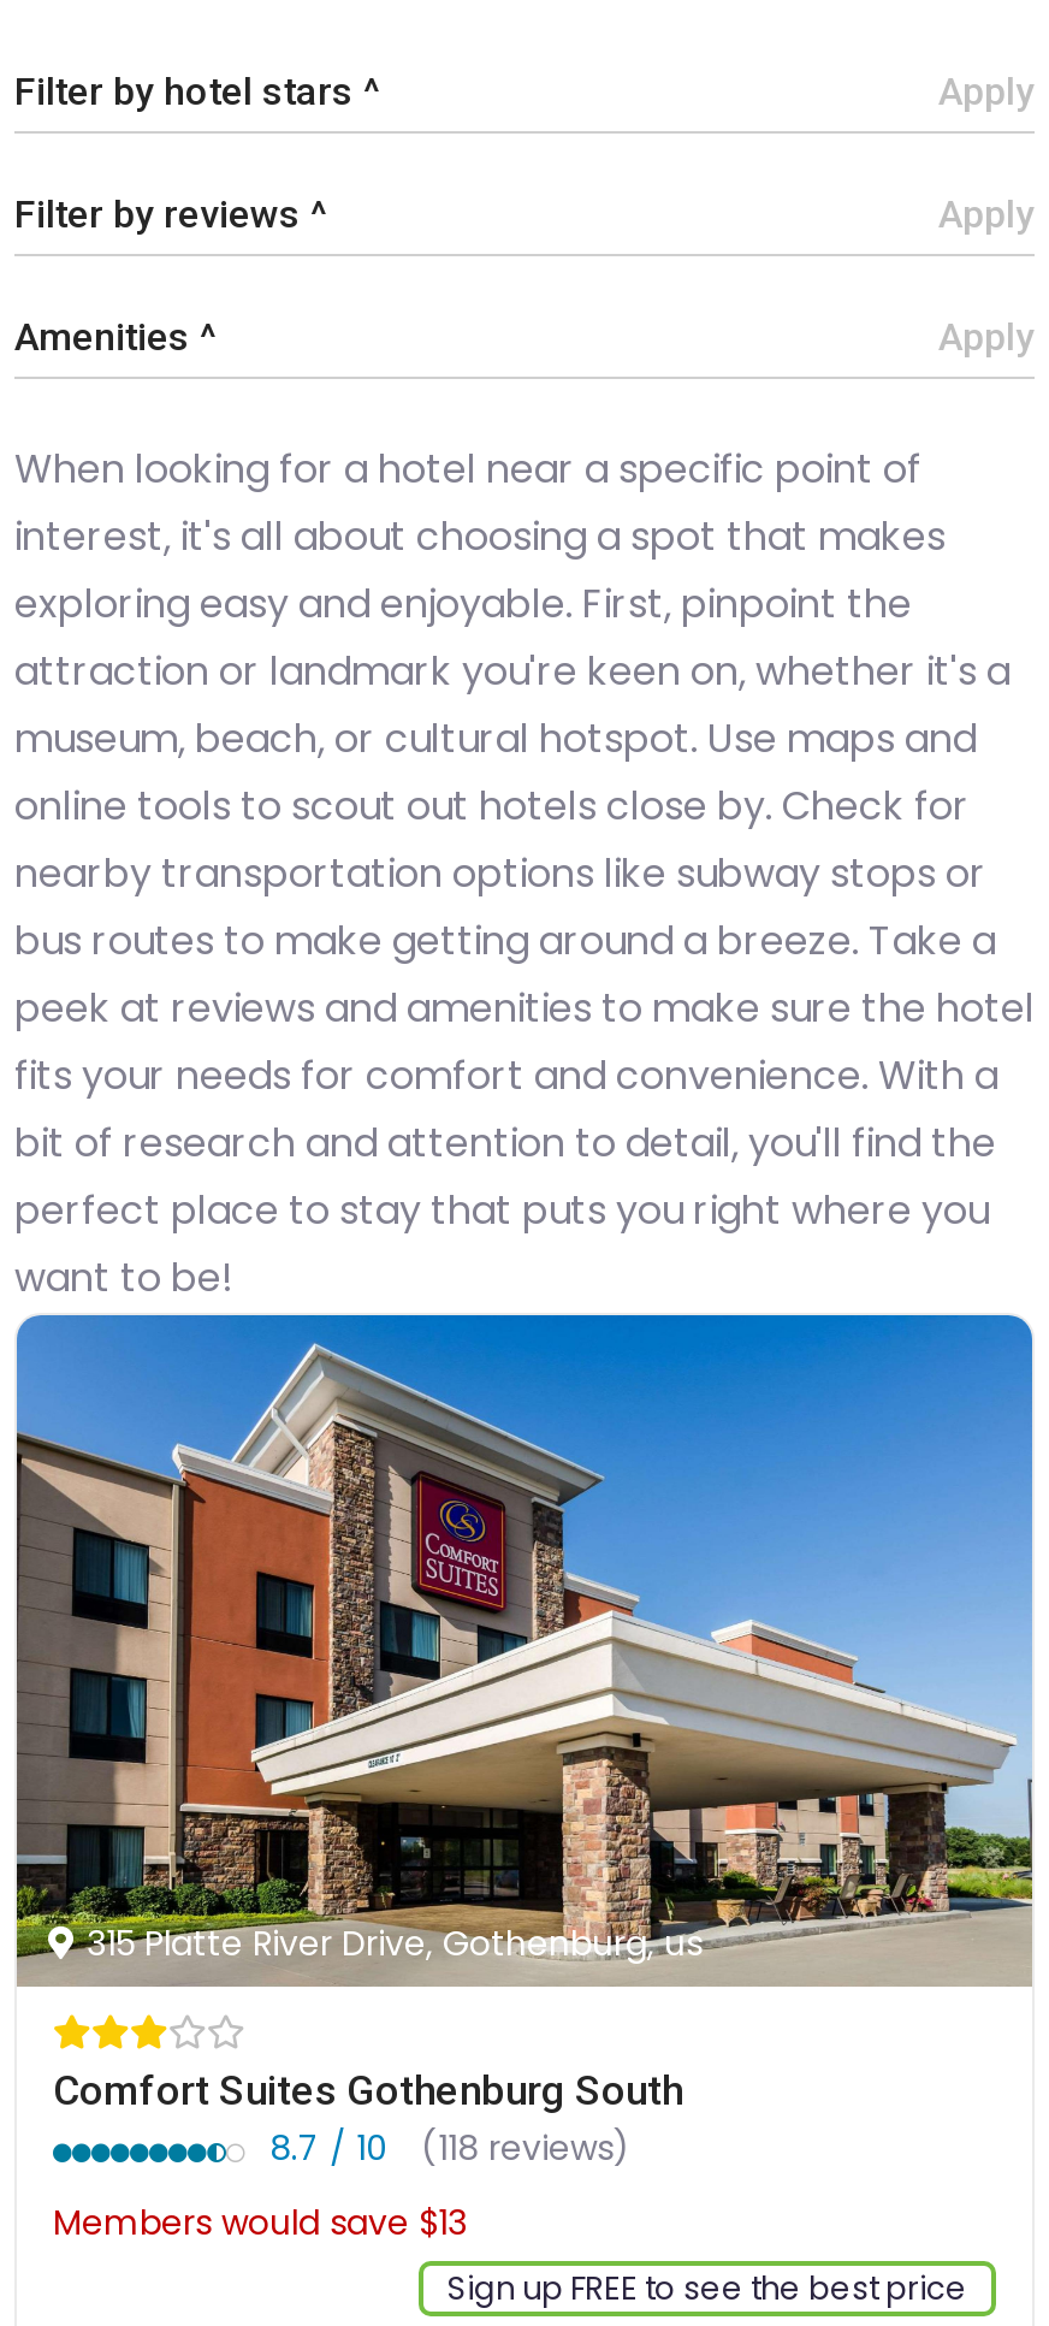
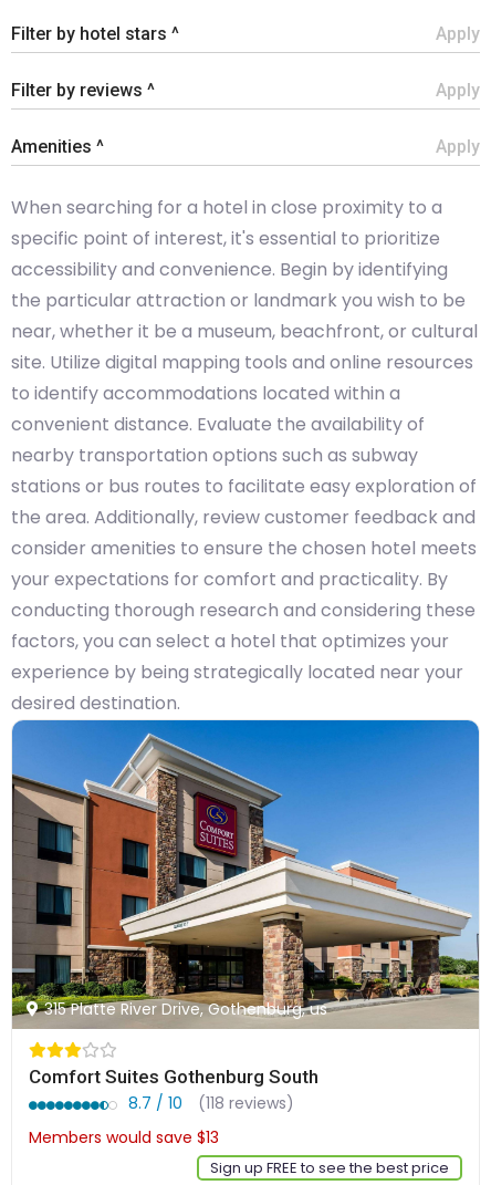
[14,442,1035,1306] When looking for a hotel near a specific point of | interest, it's all about choosing a spot that makes | exploring easy and enjoyable. First, pinpoint the | attraction or landmark you're keen on, whether it's a | museum, beach, or cultural hotspot. Use maps and | online tools to scout out hotels close by. Check for | nearby transportation options like subway stops or | bus routes to make getting around a breeze. Take a | peek at reviews and amenities to make sure the hotel | fits your needs for comfort and convenience. With a | bit of research and attention to detail, you'll find the | perfect place to stay that puts you right where you | want to be! -> [11,195,478,716] When searching for a hotel in close proximity to a | specific point of interest, it's essential to prioritize | accessibility and convenience. Begin by identifying | the particular attraction or landmark you wish to be | near, whether it be a museum, beachfront, or cultural | site. Utilize digital mapping tools and online resources | to identify accommodations located within a | convenient distance. Evaluate the availability of | nearby transportation options such as subway | stations or bus routes to facilitate easy exploration of | the area. Additionally, review customer feedback and | consider amenities to ensure the chosen hotel meets | your expectations for comfort and practicality. By | conducting thorough research and considering these | factors, you can select a hotel that optimizes your | experience by being strategically located near your | desired destination.

